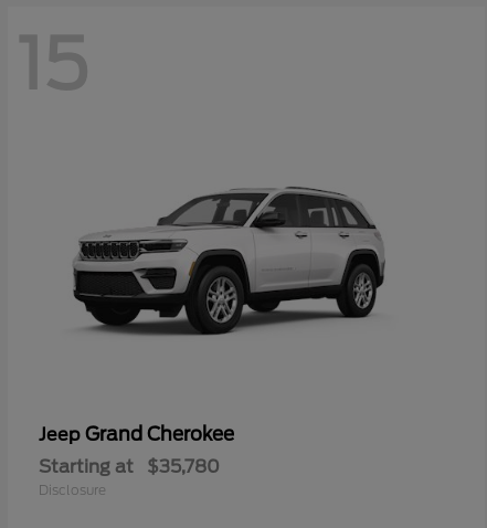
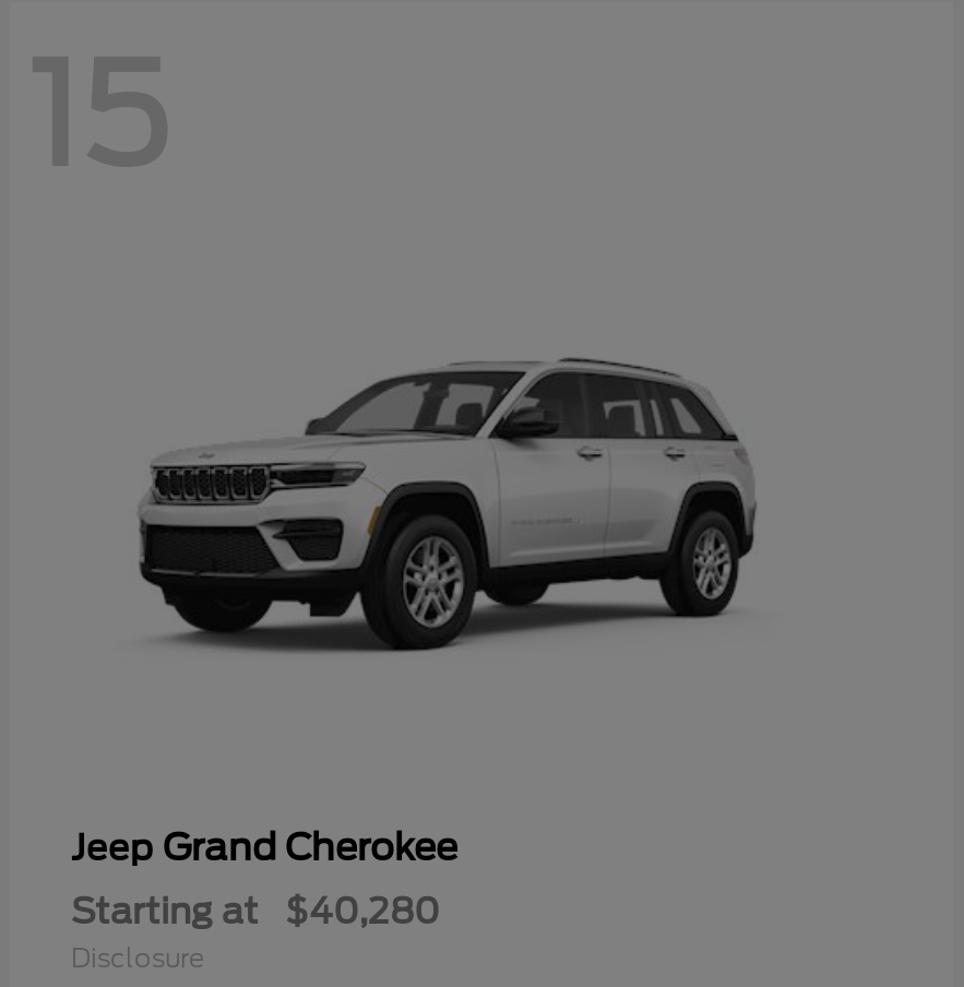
[39,456,220,477] Starting at $35,780 -> [71,890,440,932] Starting at $40,280

